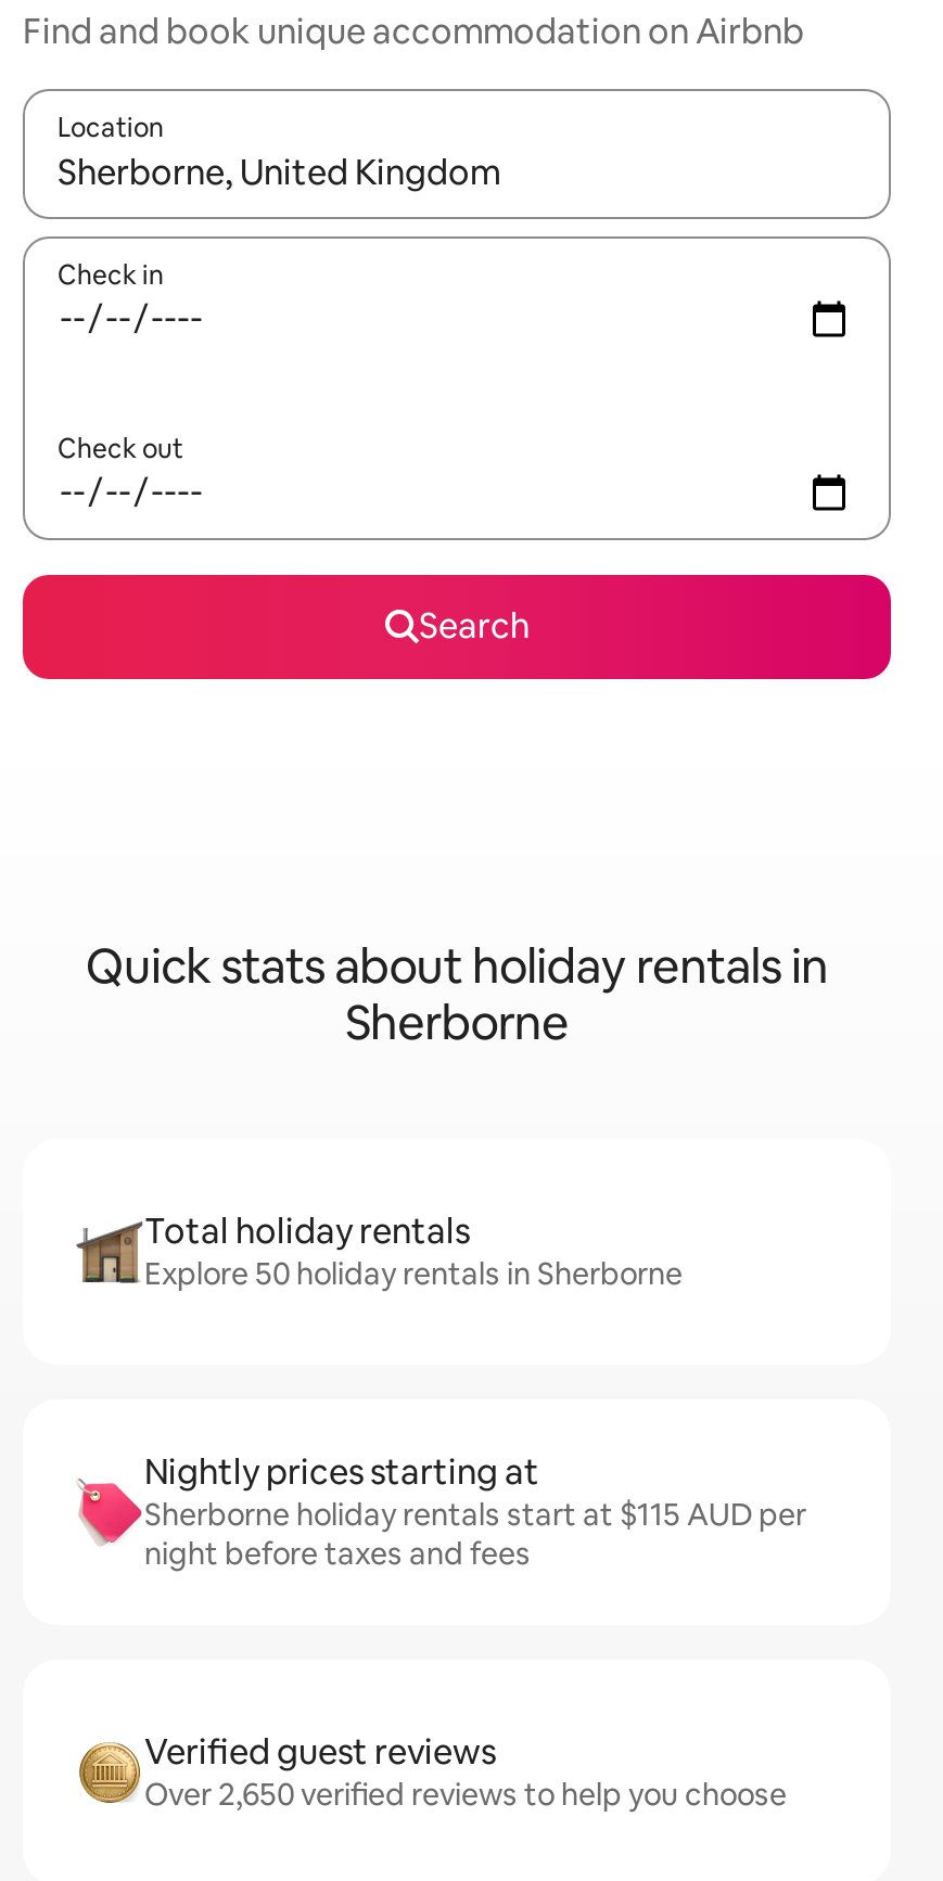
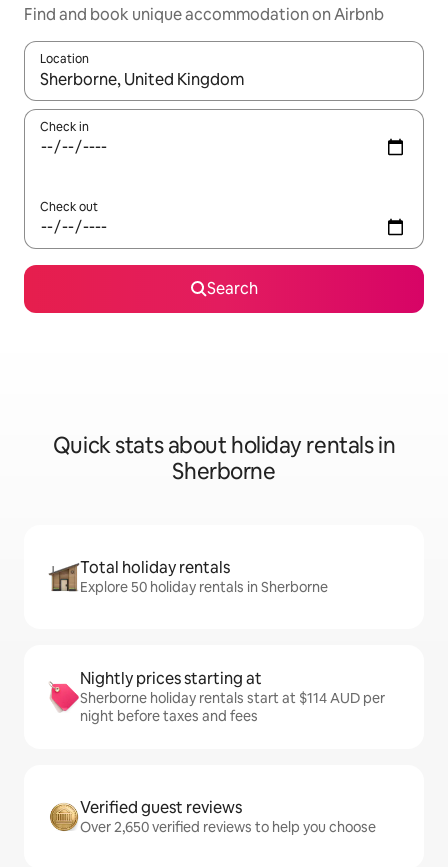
[144,1495,806,1534] Sherborne holiday rentals start at $115 AUD per -> [80,689,385,707] Sherborne holiday rentals start at $114 AUD per

